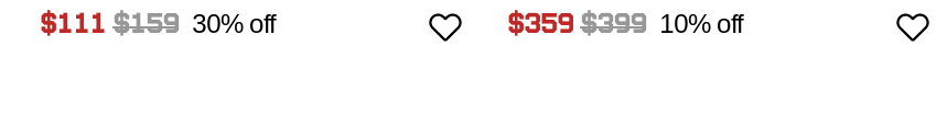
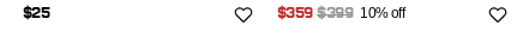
[40,10,275,40] $111 $159 30% off -> [23,8,50,22] $25

